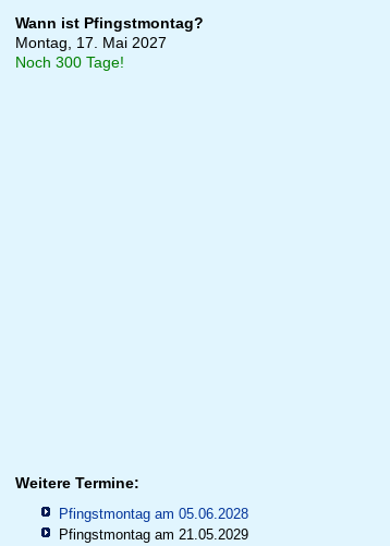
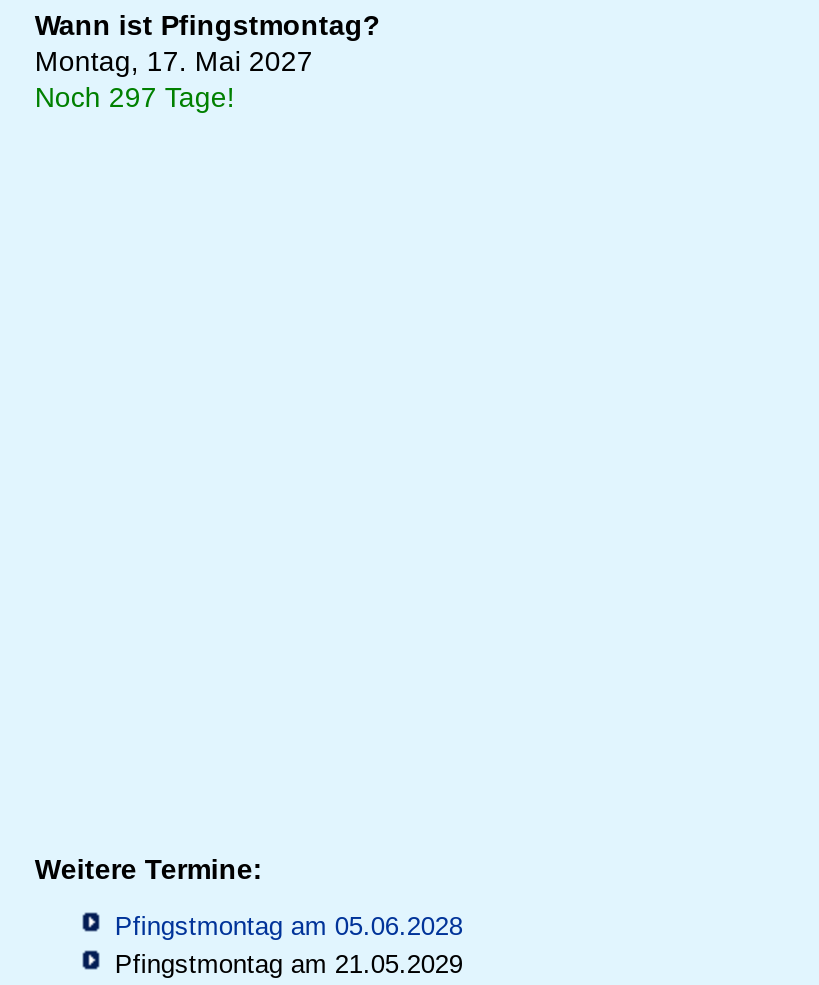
[15,54,124,71] Noch 300 Tage! -> [35,82,235,114] Noch 297 Tage!

